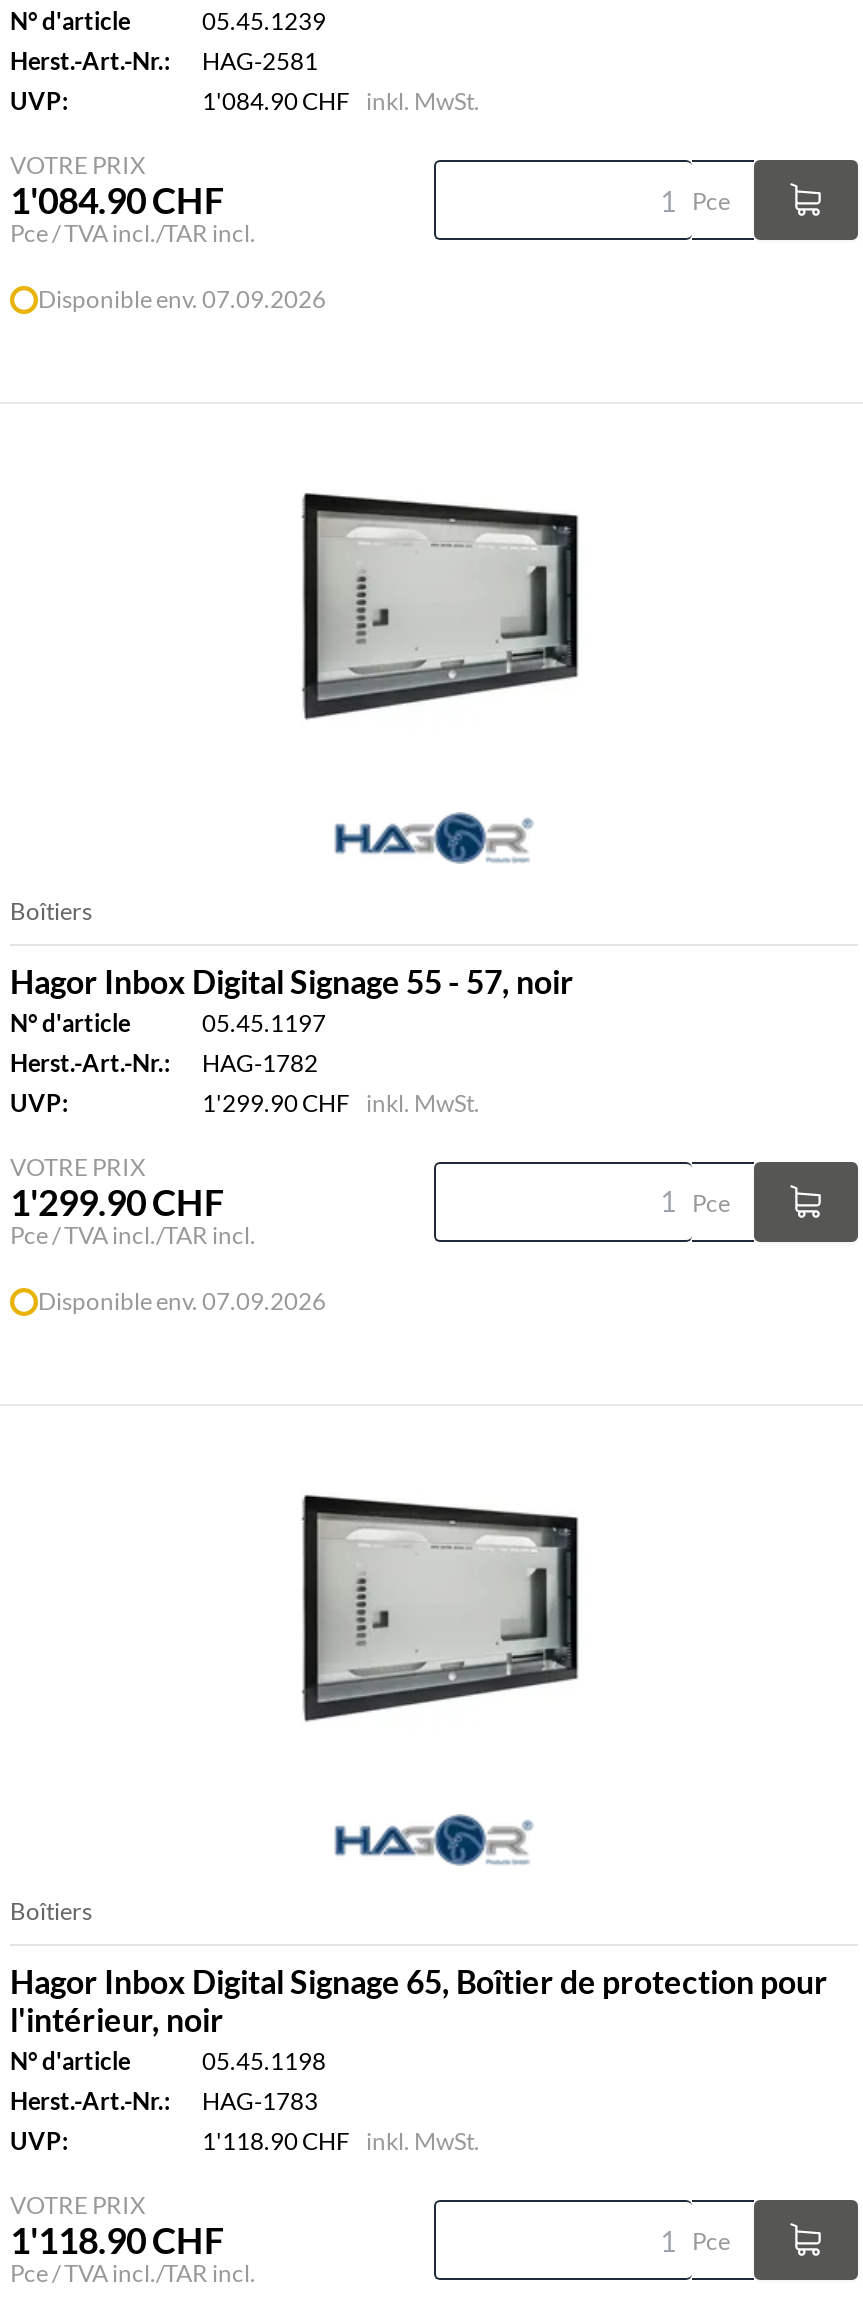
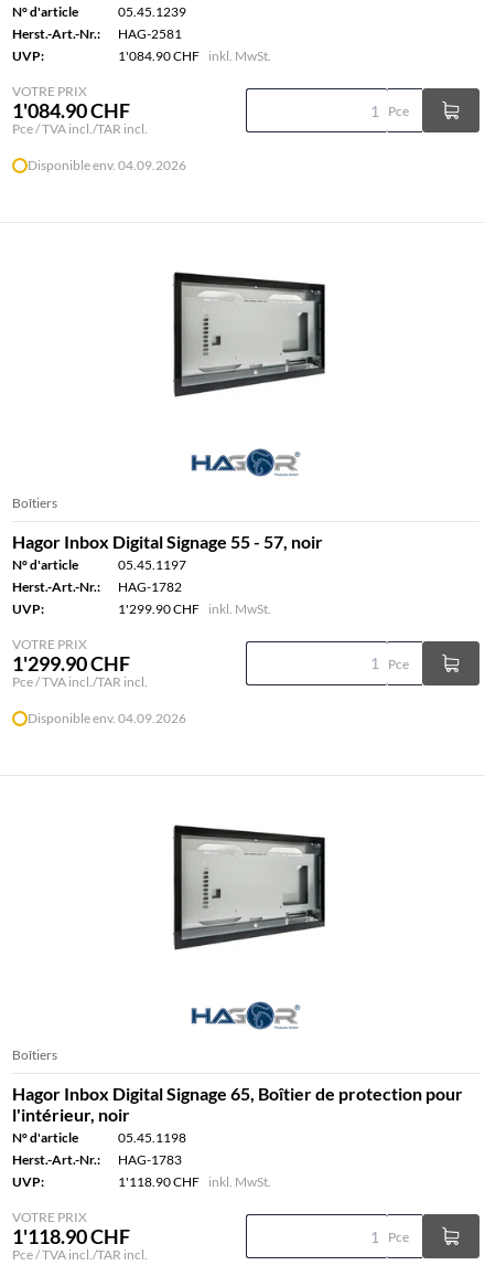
[38,284,326,314] Disponible env. 07.09.2026 -> [28,157,186,174] Disponible env. 04.09.2026
[38,1286,326,1316] Disponible env. 07.09.2026 -> [28,710,186,726] Disponible env. 04.09.2026

